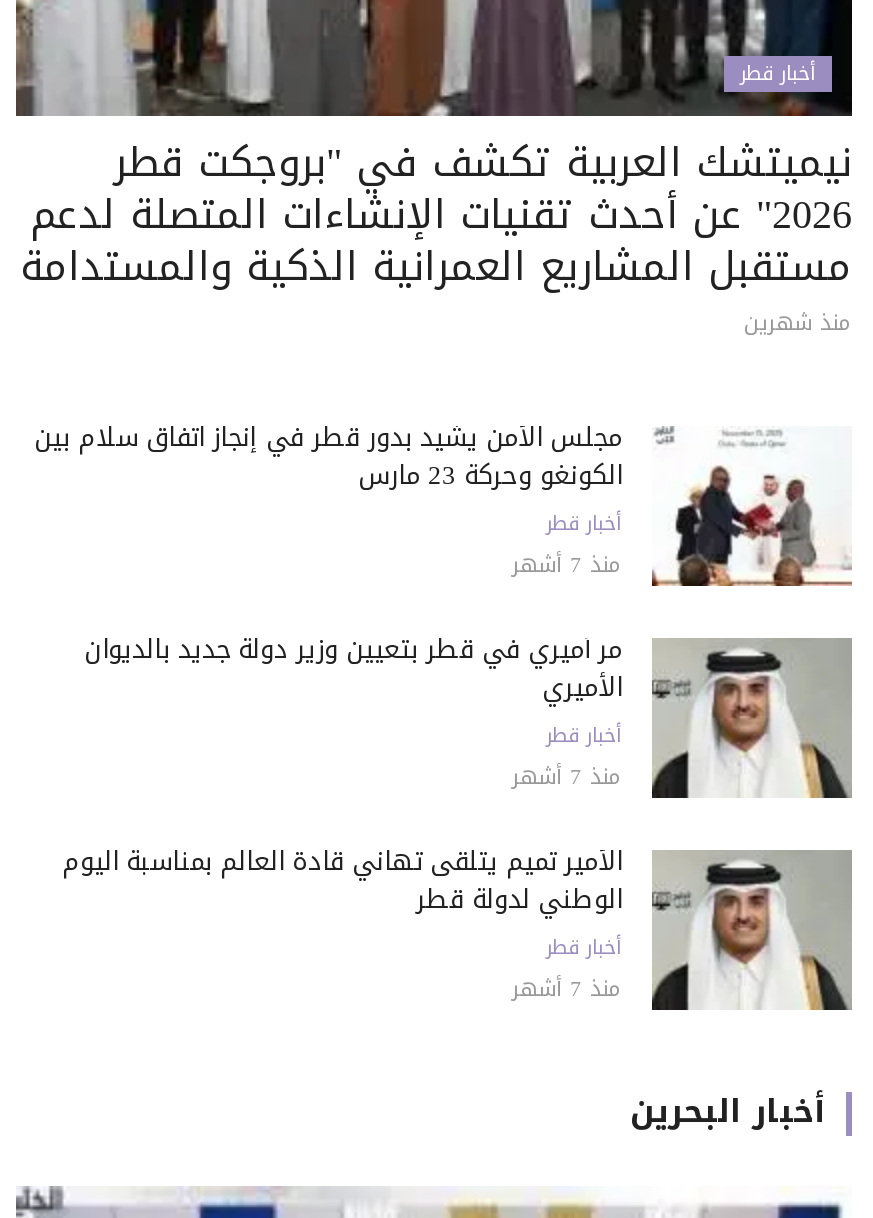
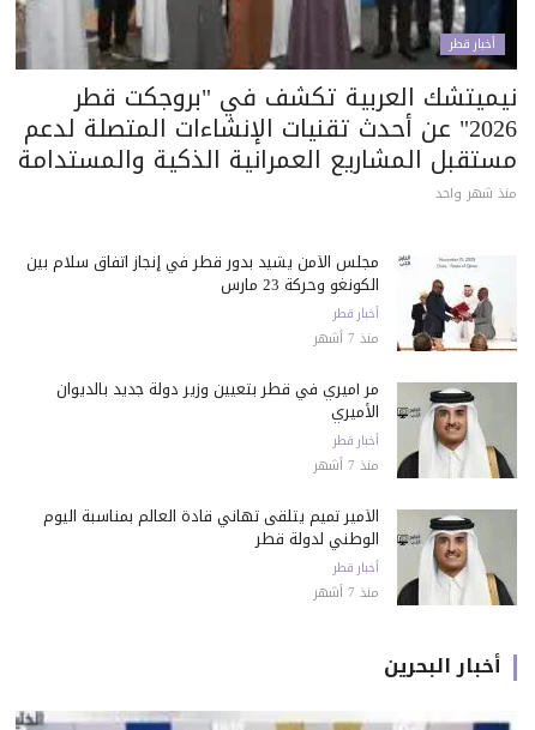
[744,303,852,345] منذ شهرين -> [435,181,517,207] منذ شهر واحد

